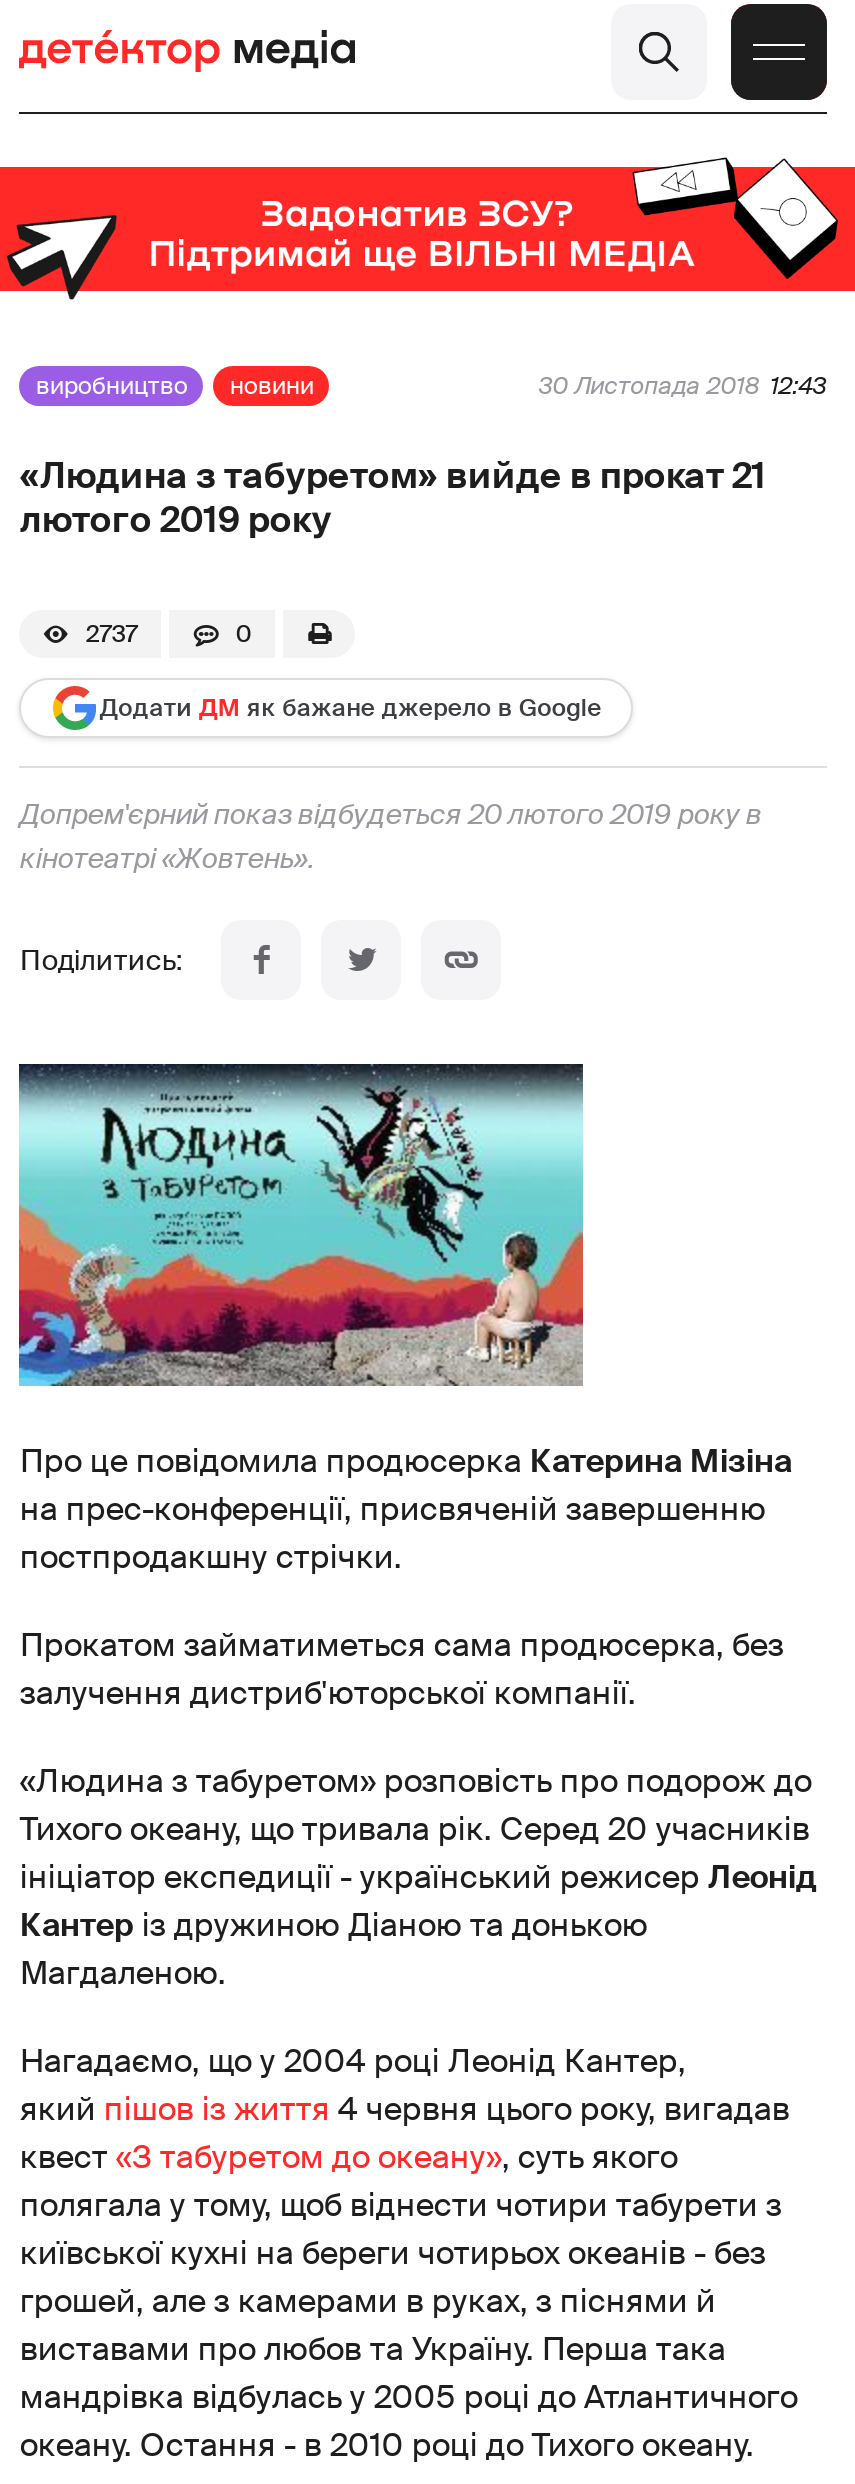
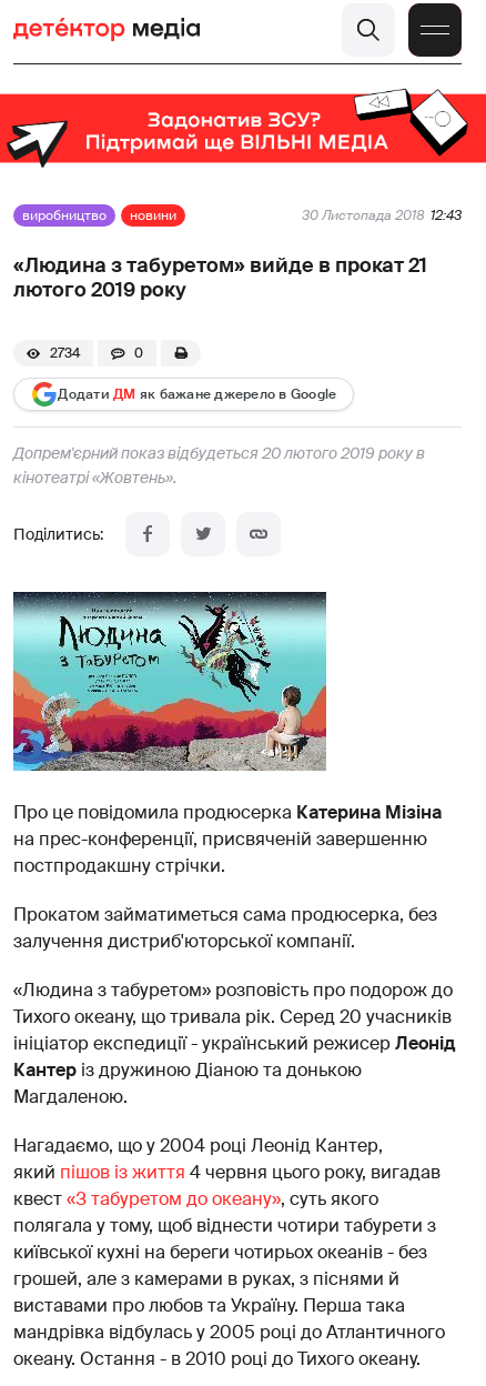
[86,618,138,650] 2737 -> [50,344,80,362] 2734

